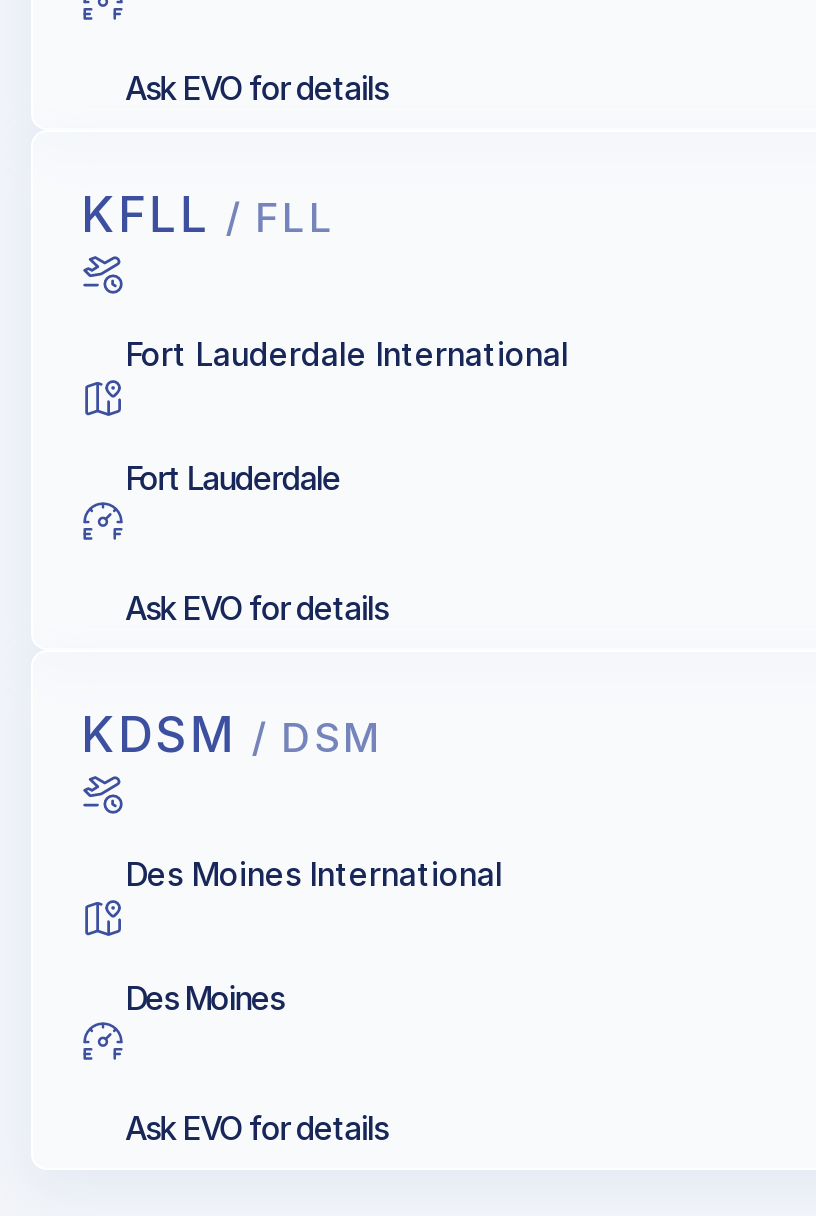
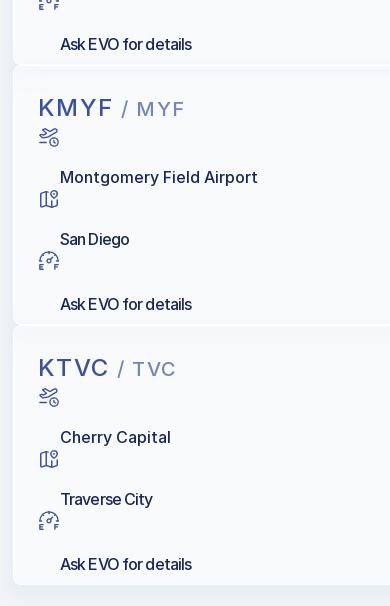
[81,187,336,245] KFLL / FLL -> [38,93,185,122] KMYF / MYF
[125,335,569,375] Fort Lauderdale International -> [60,167,258,187] Montgomery Field Airport
[125,459,341,499] Fort Lauderdale -> [60,229,129,249] San Diego
[81,707,384,765] KDSM / DSM -> [38,353,177,382] KTVC / TVC
[125,855,503,895] Des Moines International -> [60,427,171,447] Cherry Capital
[125,979,283,1019] Des Moines -> [60,489,153,509] Traverse City

